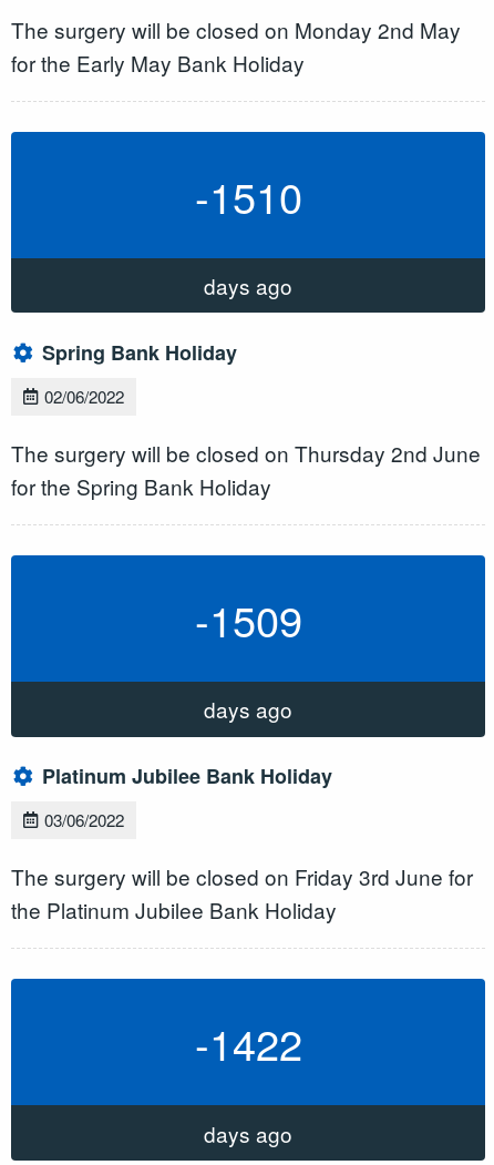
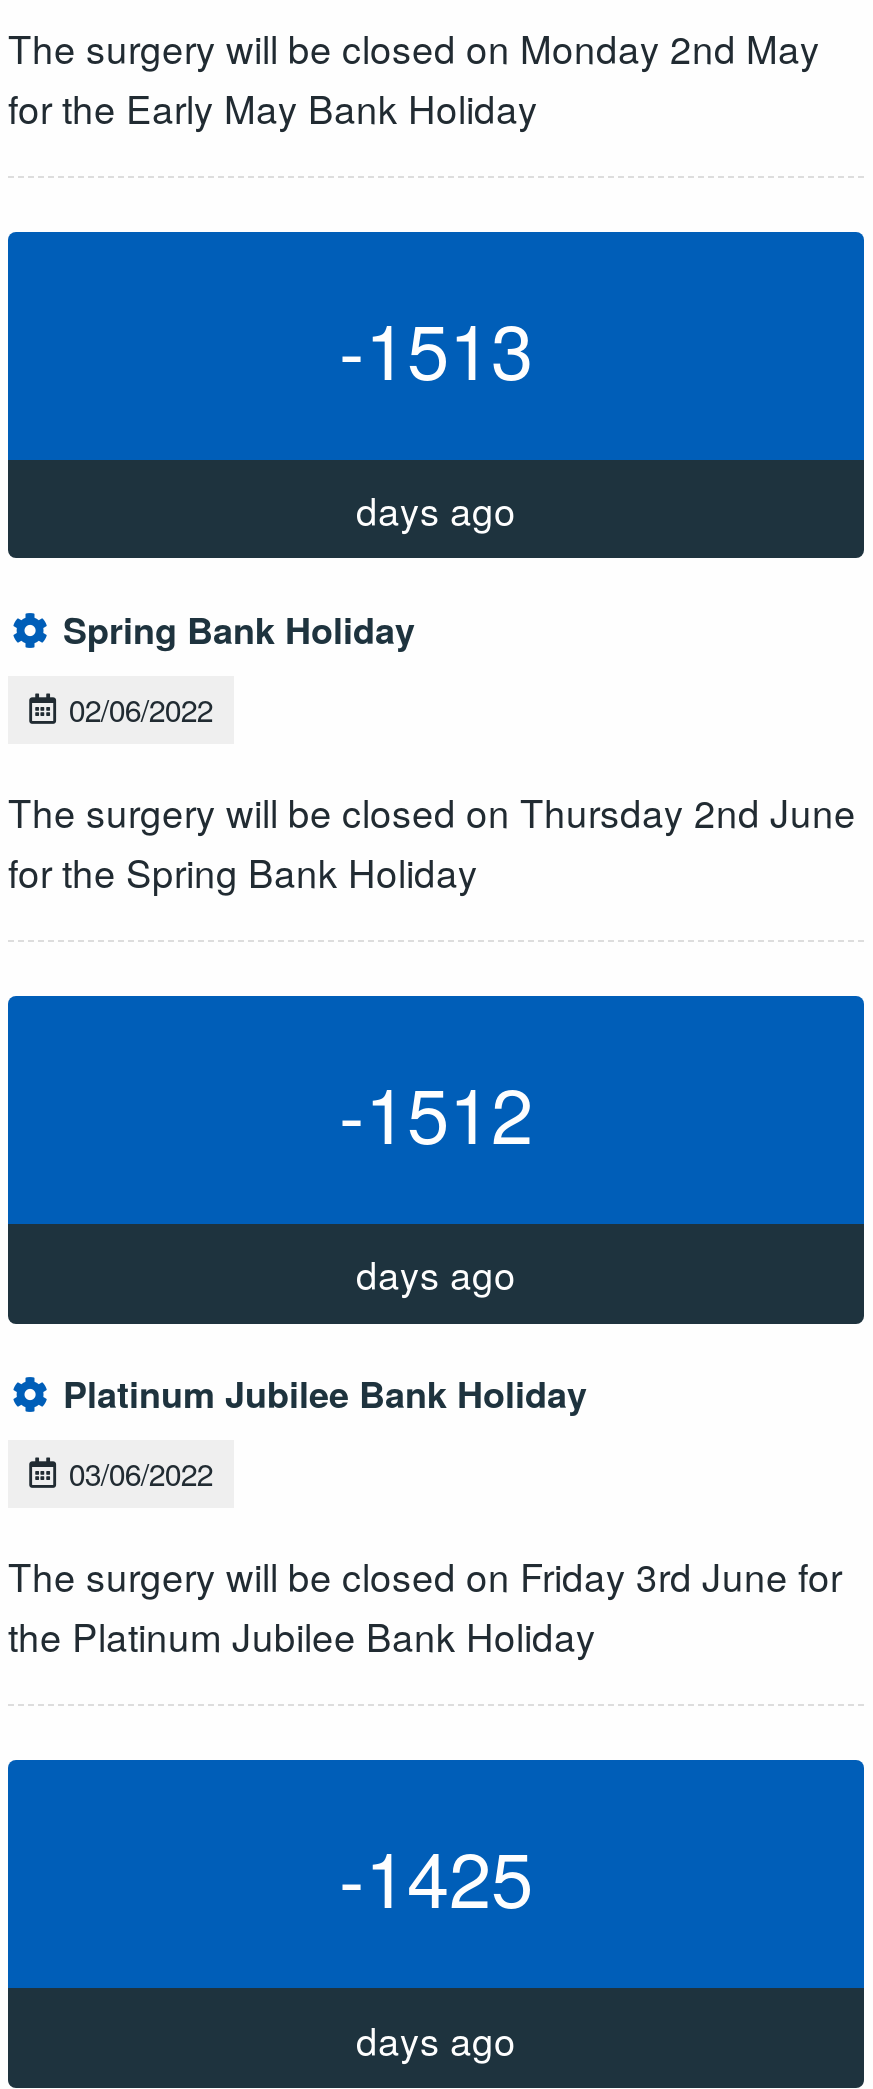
[194,165,302,226] -1510 -> [339,291,533,401] -1513
[194,588,302,649] -1509 -> [339,1055,533,1165] -1512
[194,1012,302,1073] -1422 -> [339,1820,533,1930] -1425

